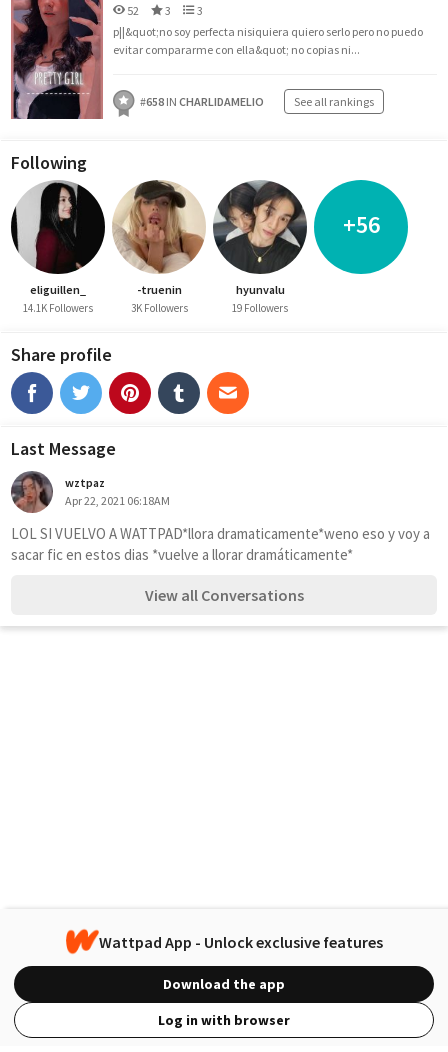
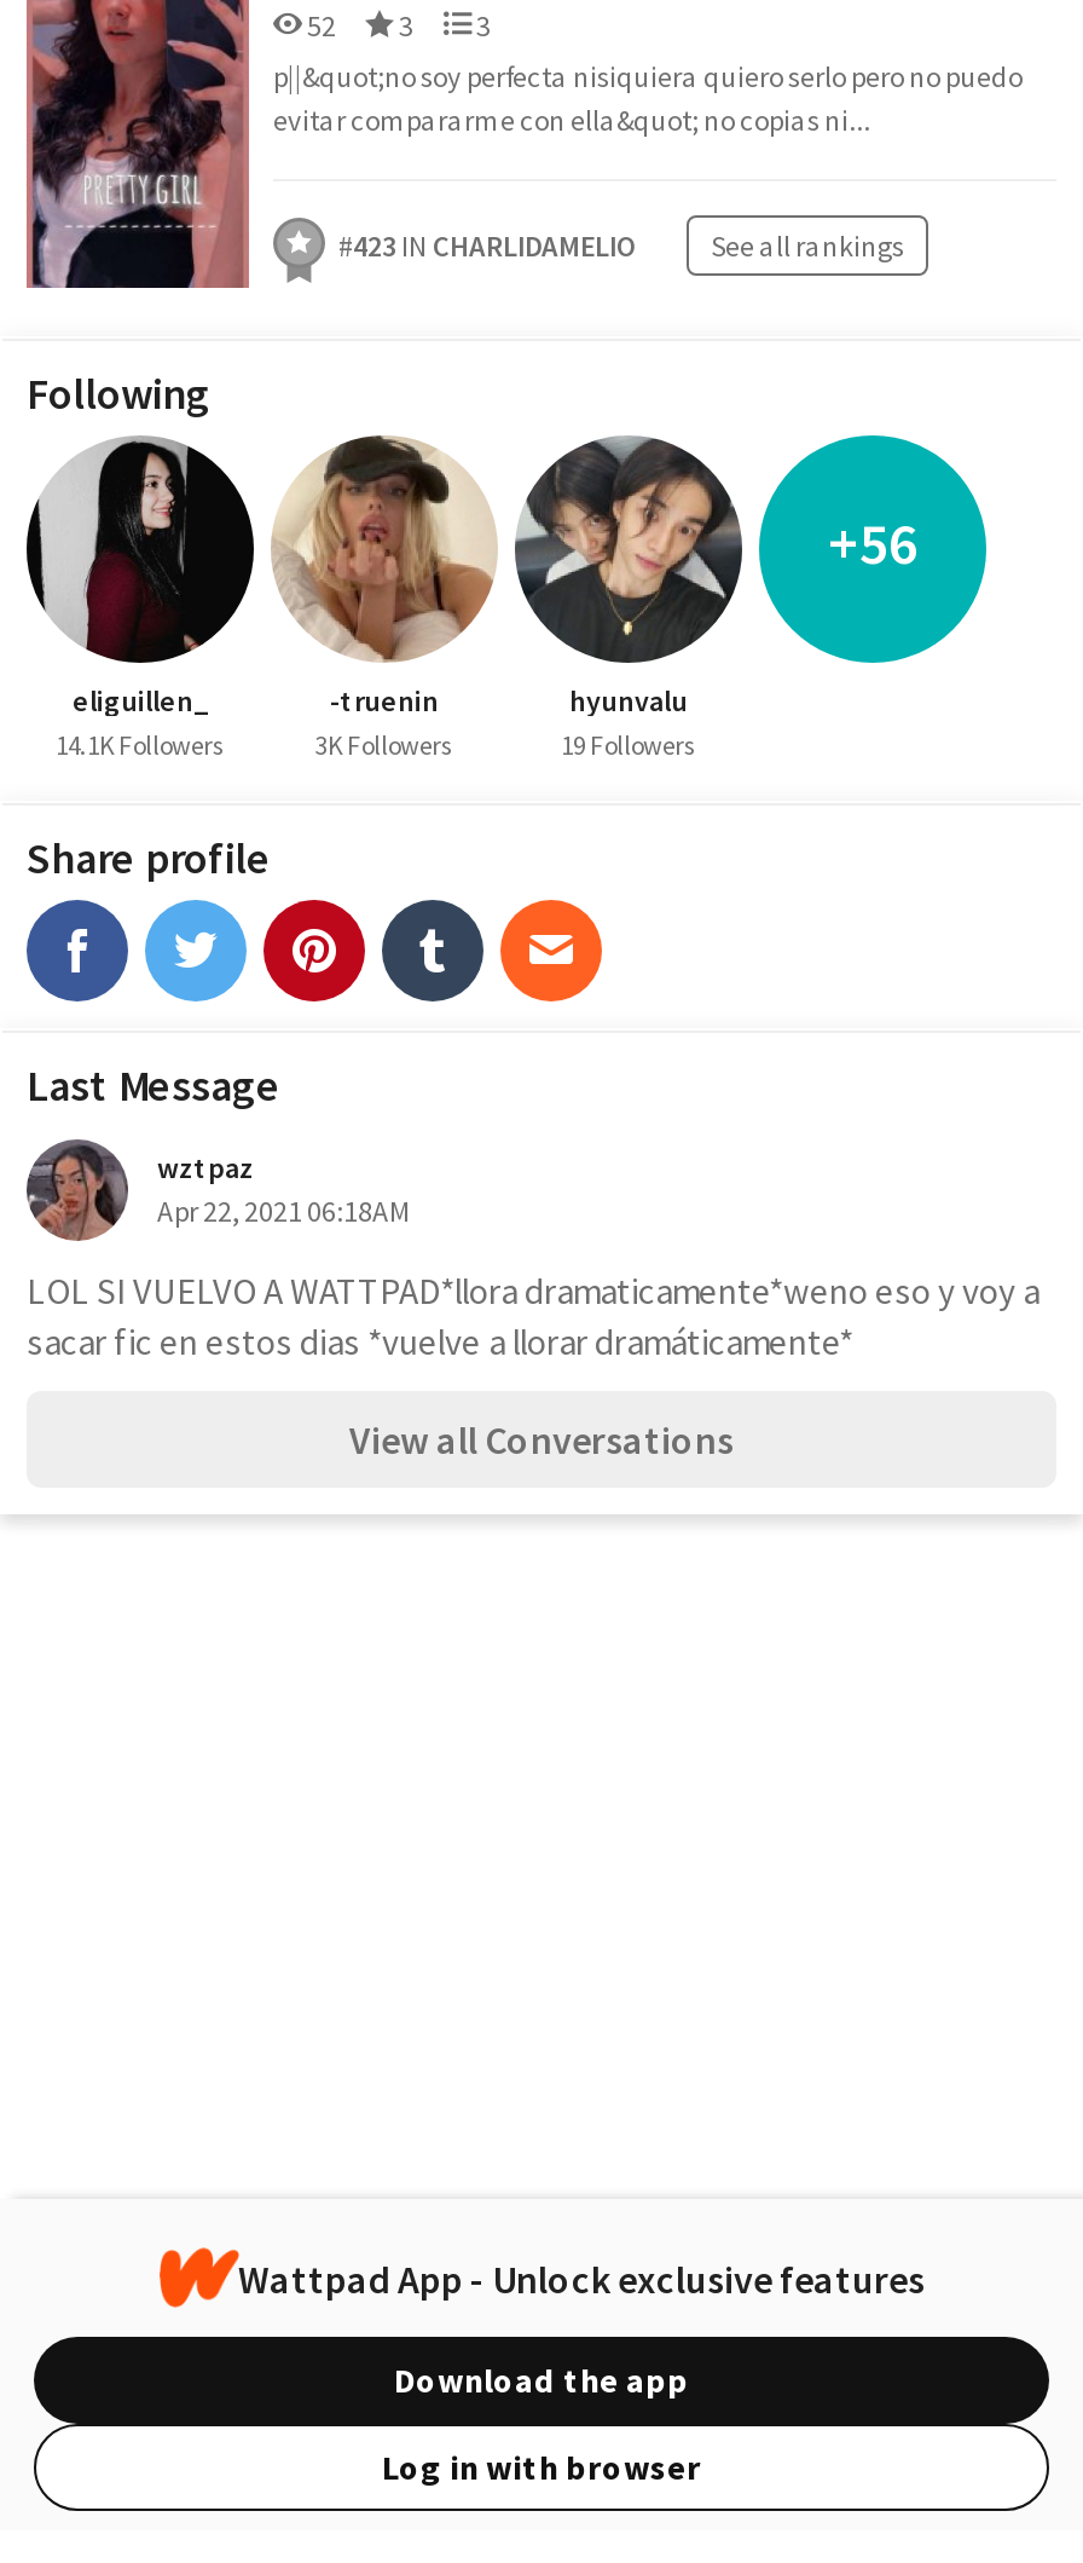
[140,94,264,109] #658 IN CHARLIDAMELIO -> [338,227,638,264] #423 IN CHARLIDAMELIO

